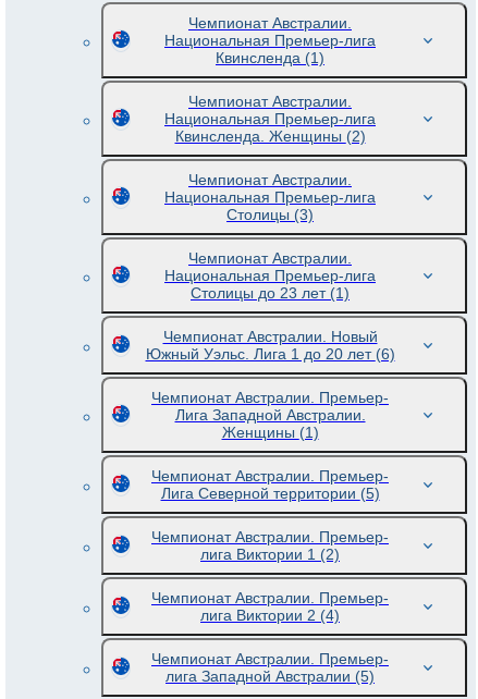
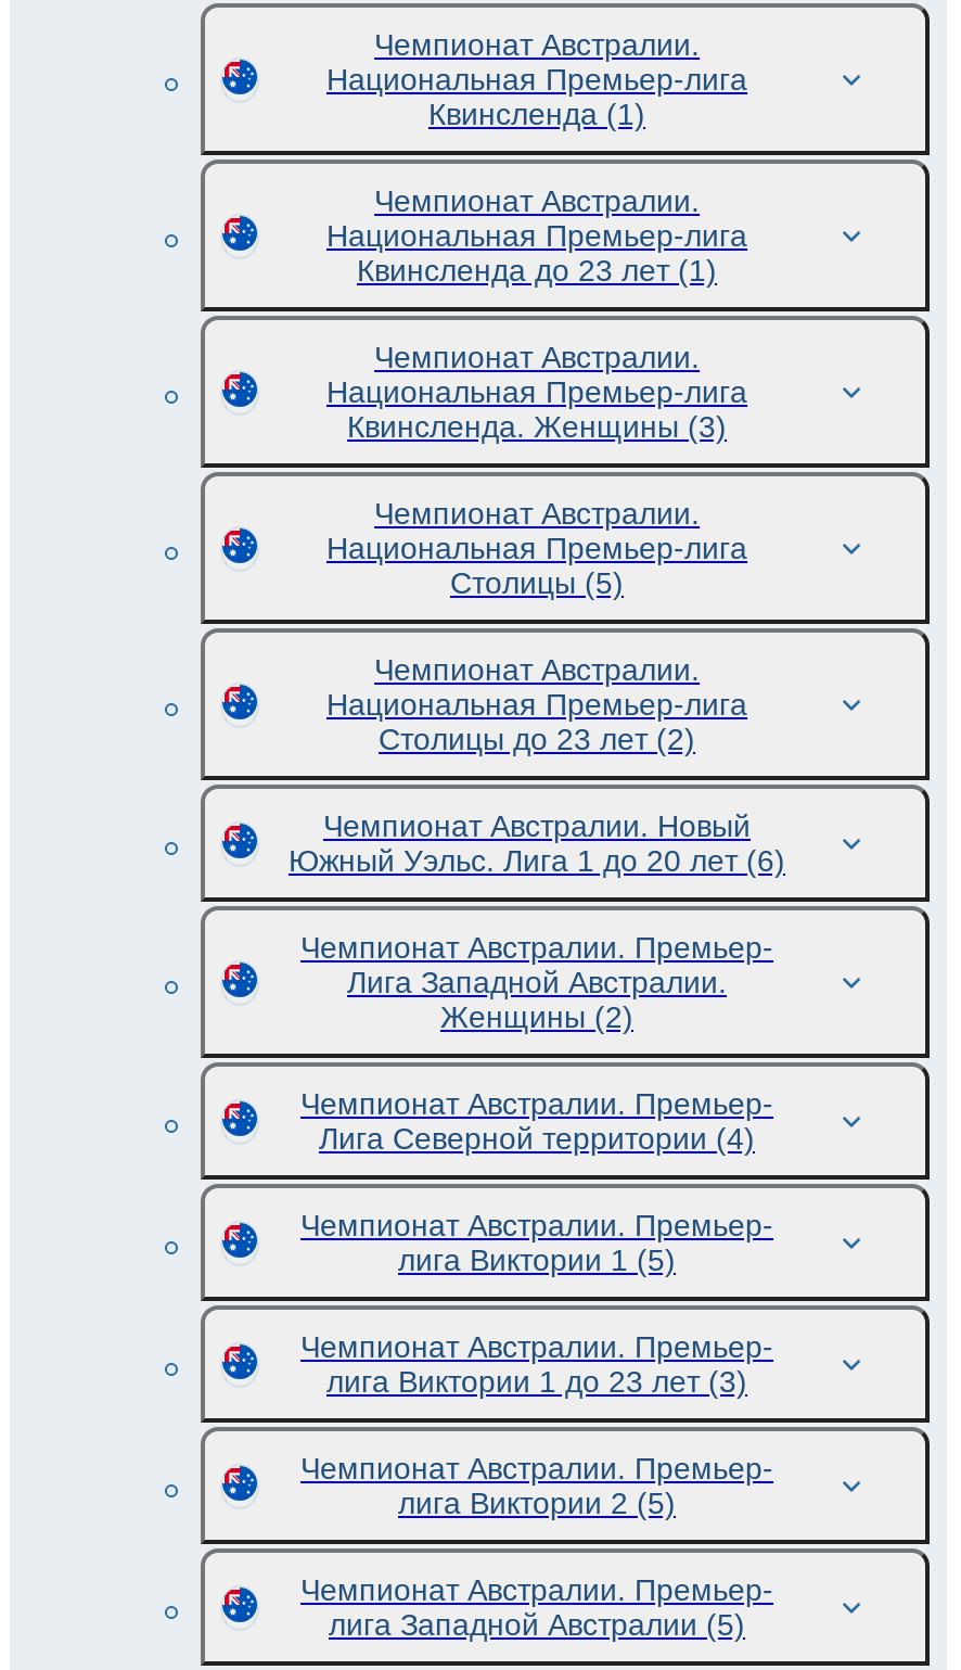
[175,127,365,145] Квинсленда. Женщины (2) -> [357,253,717,288] Квинсленда до 23 лет (1)
[226,206,314,223] Столицы (3) -> [347,409,727,444] Квинсленда. Женщины (3)
[191,284,350,302] Столицы до 23 лет (1) -> [326,565,747,756] Столицы (5) | Чемпионат Австралии. | Национальная Премьер-лига | Столицы до 23 лет (2)
[222,424,318,441] Женщины (1) -> [440,999,633,1034] Женщины (2)
[161,485,379,502] Лига Северной территории (5) -> [319,1121,755,1156] Лига Северной территории (4)
[200,545,340,563] лига Виктории 1 (2) -> [398,1242,676,1277] лига Виктории 1 (5)
[200,606,340,624] лига Виктории 2 (4) -> [300,1364,773,1520] лига Виктории 1 до 23 лет (3) | Чемпионат Австралии. Премьер- | лига Виктории 2 (5)

